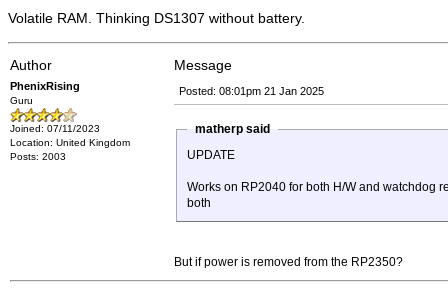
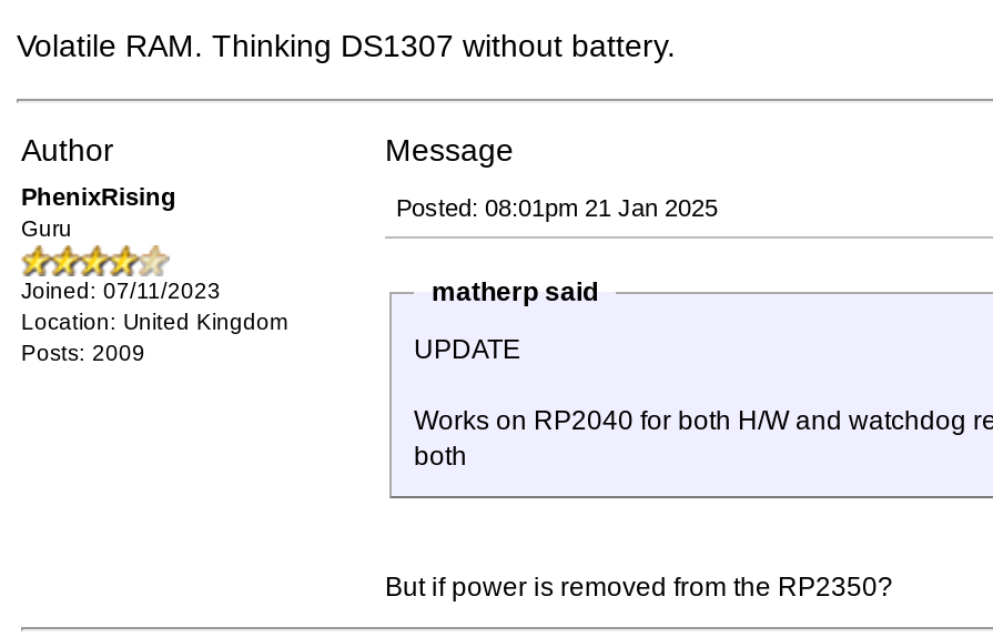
[10,151,66,162] Posts: 2003 -> [21,341,145,365] Posts: 2009

